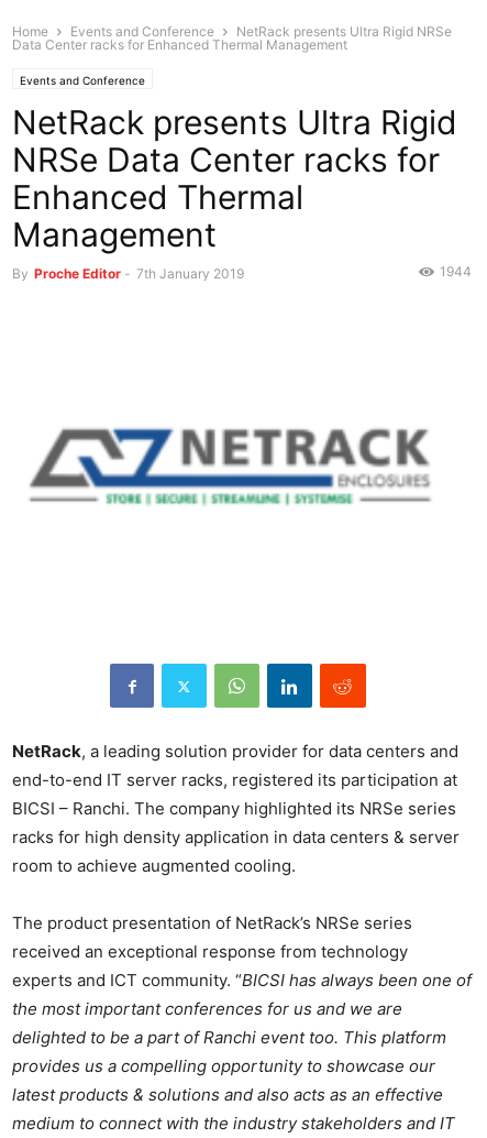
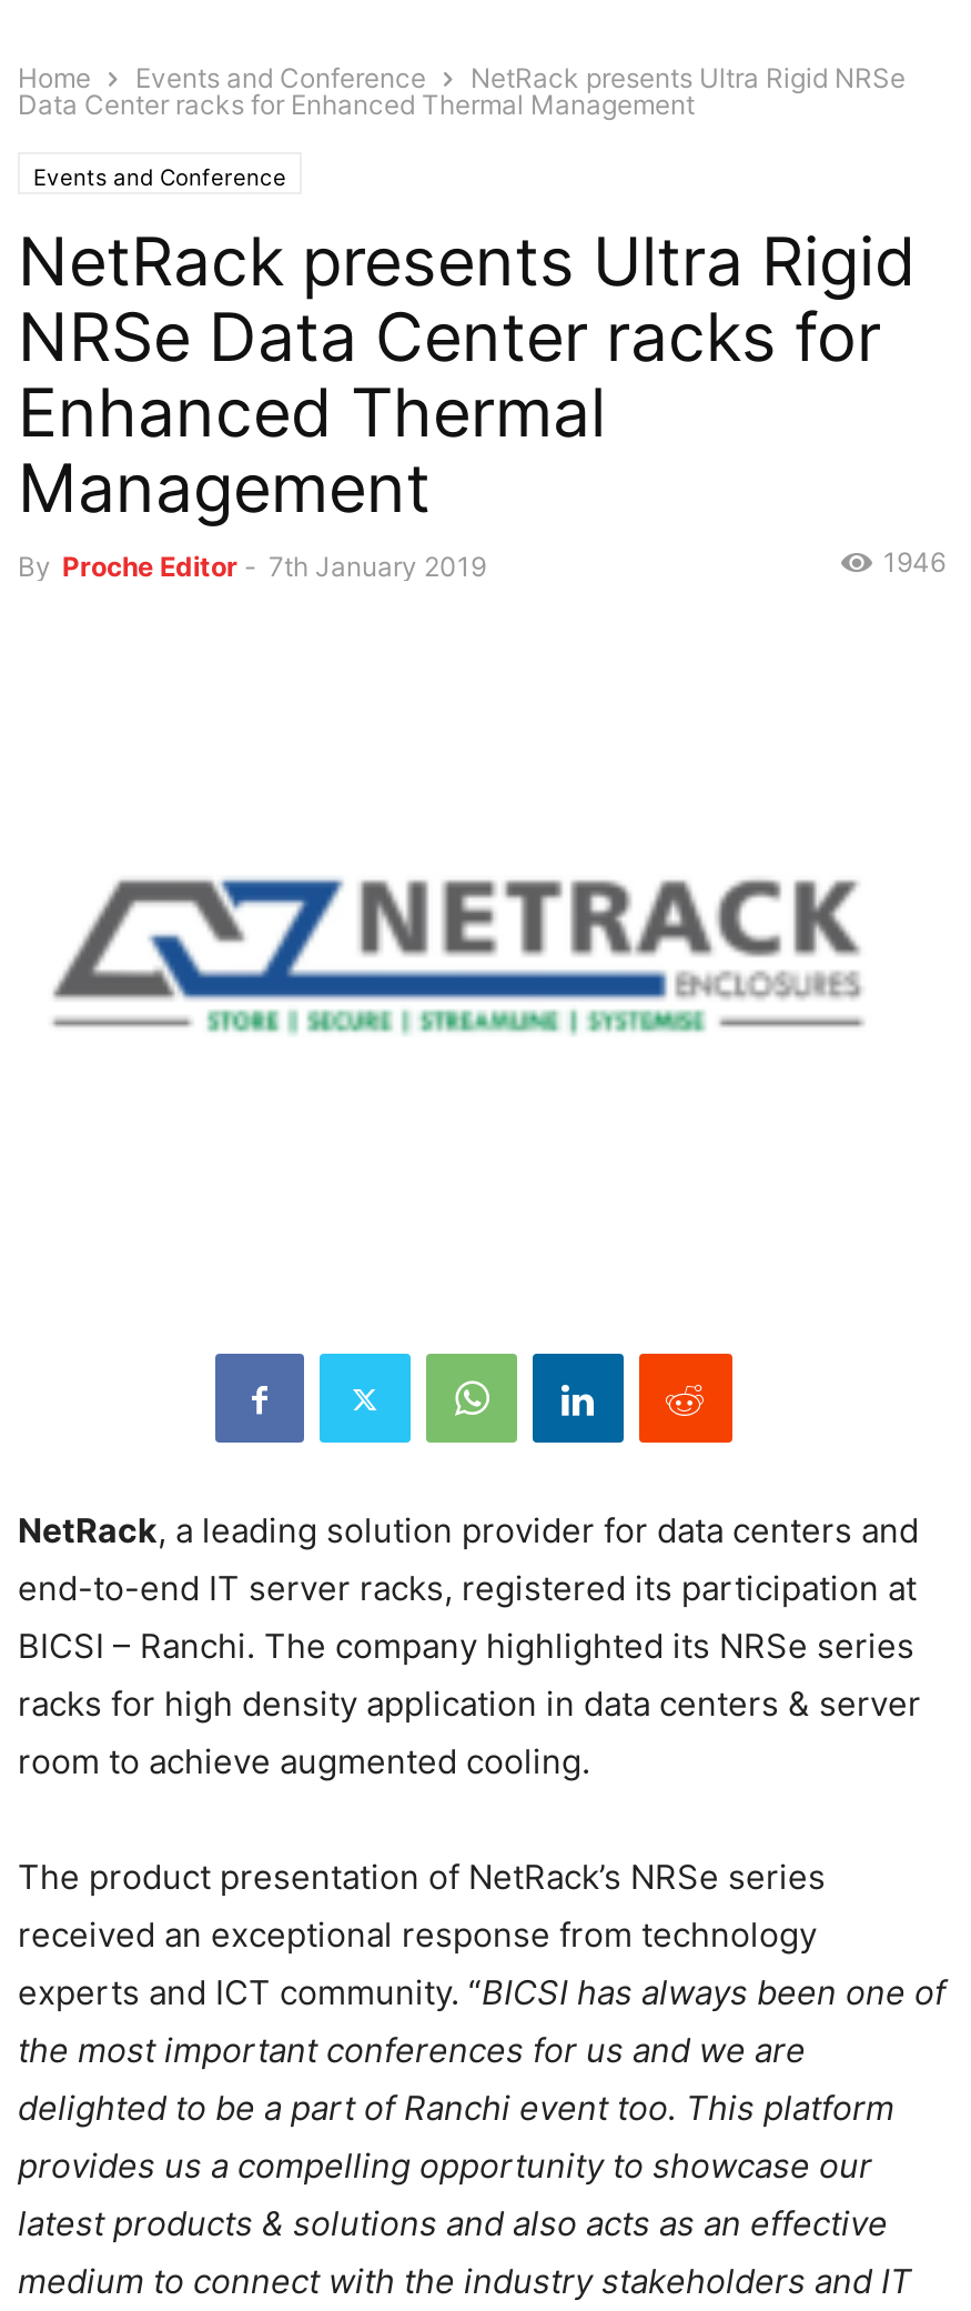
[440,263,472,280] 1944 -> [883,545,945,579] 1946

